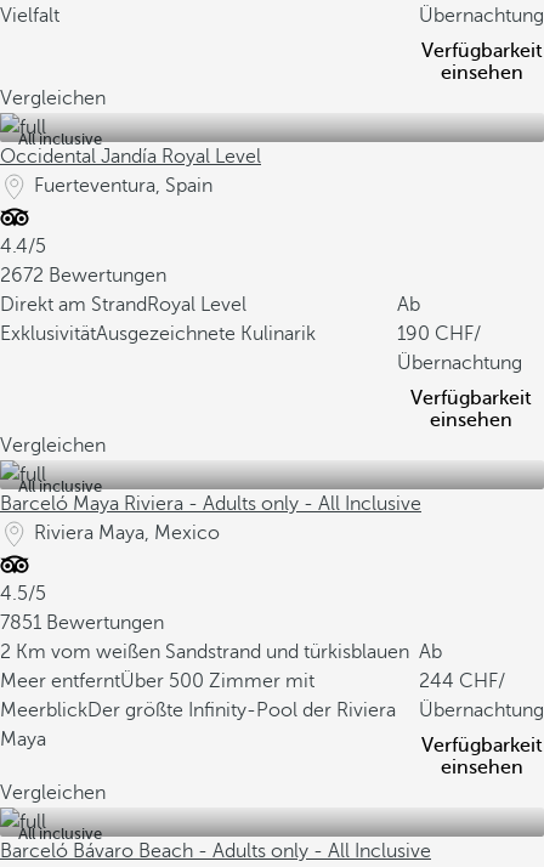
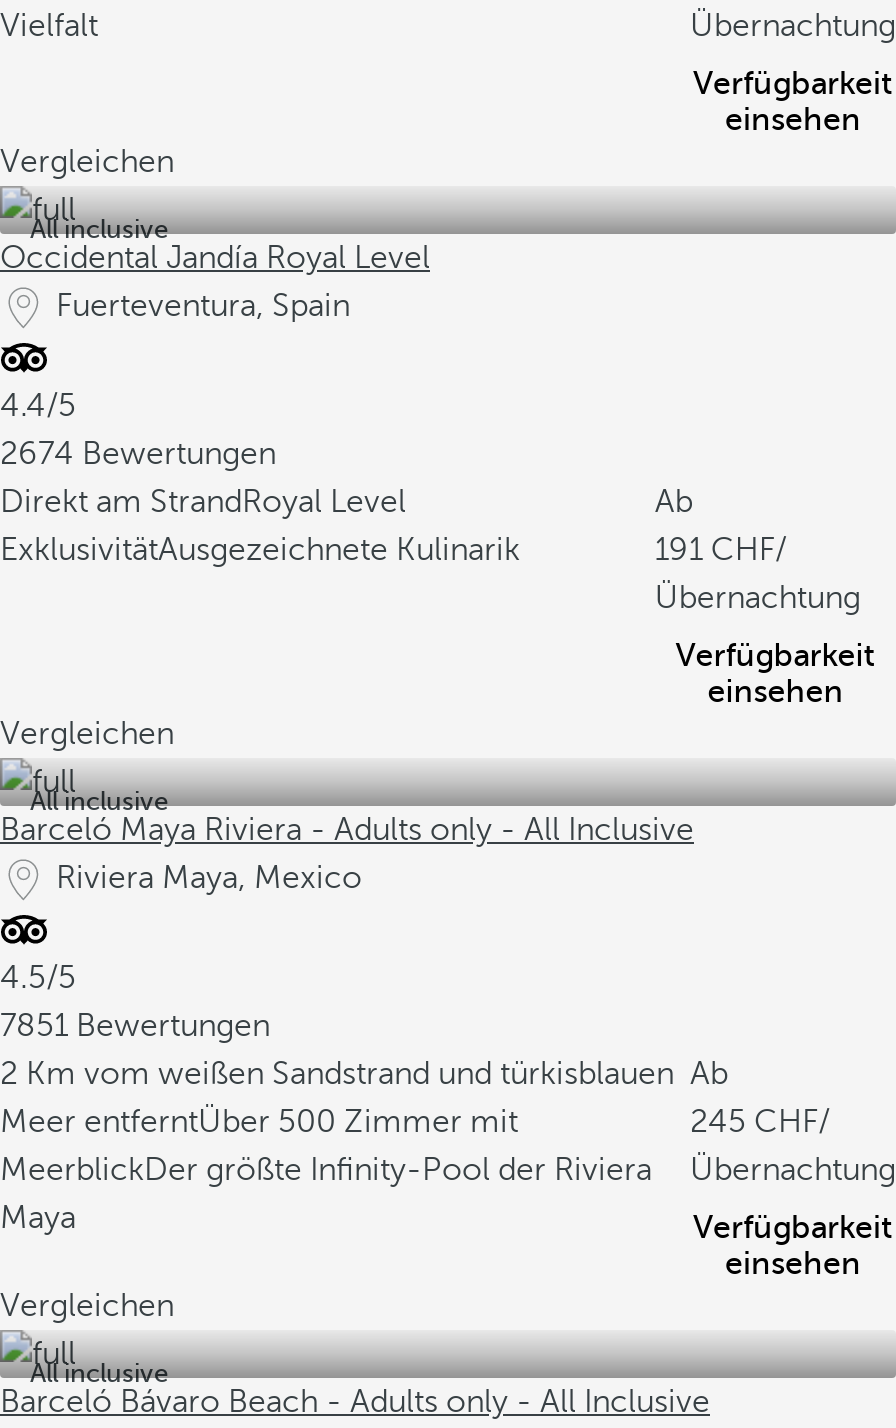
[0,265,166,287] 2672 Bewertungen -> [0,436,276,472] 2674 Bewertungen
[398,323,430,345] 190 -> [655,532,703,568] 191
[419,670,454,692] 244 -> [690,1104,746,1140] 245

